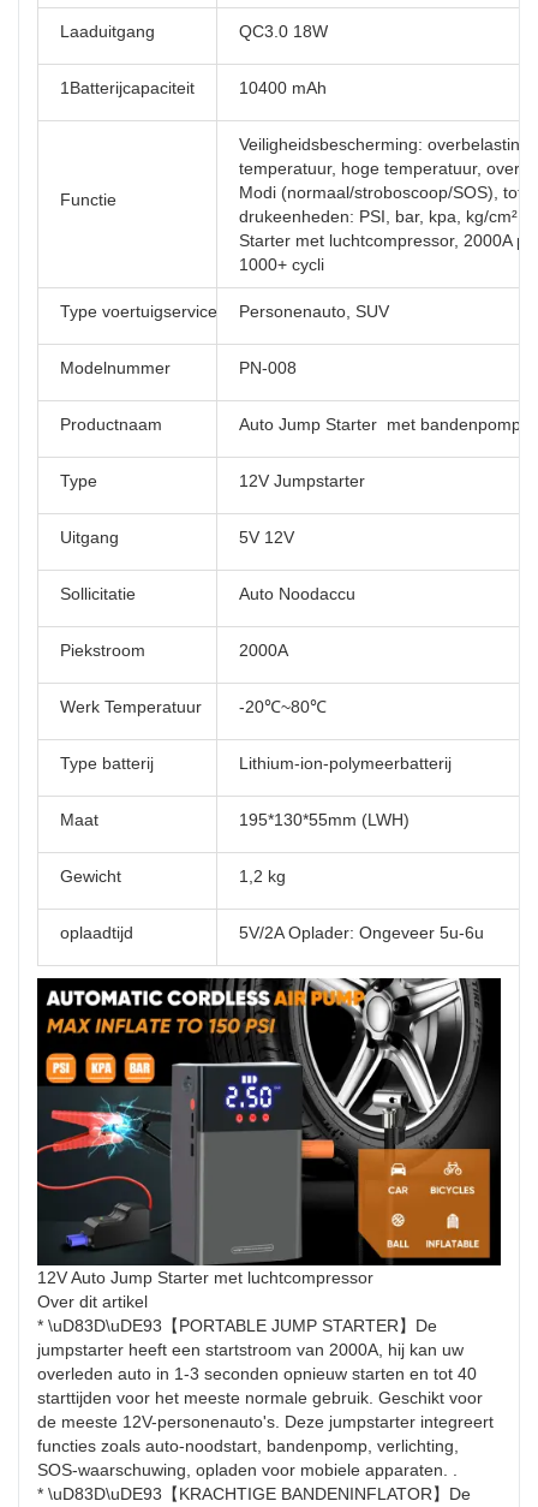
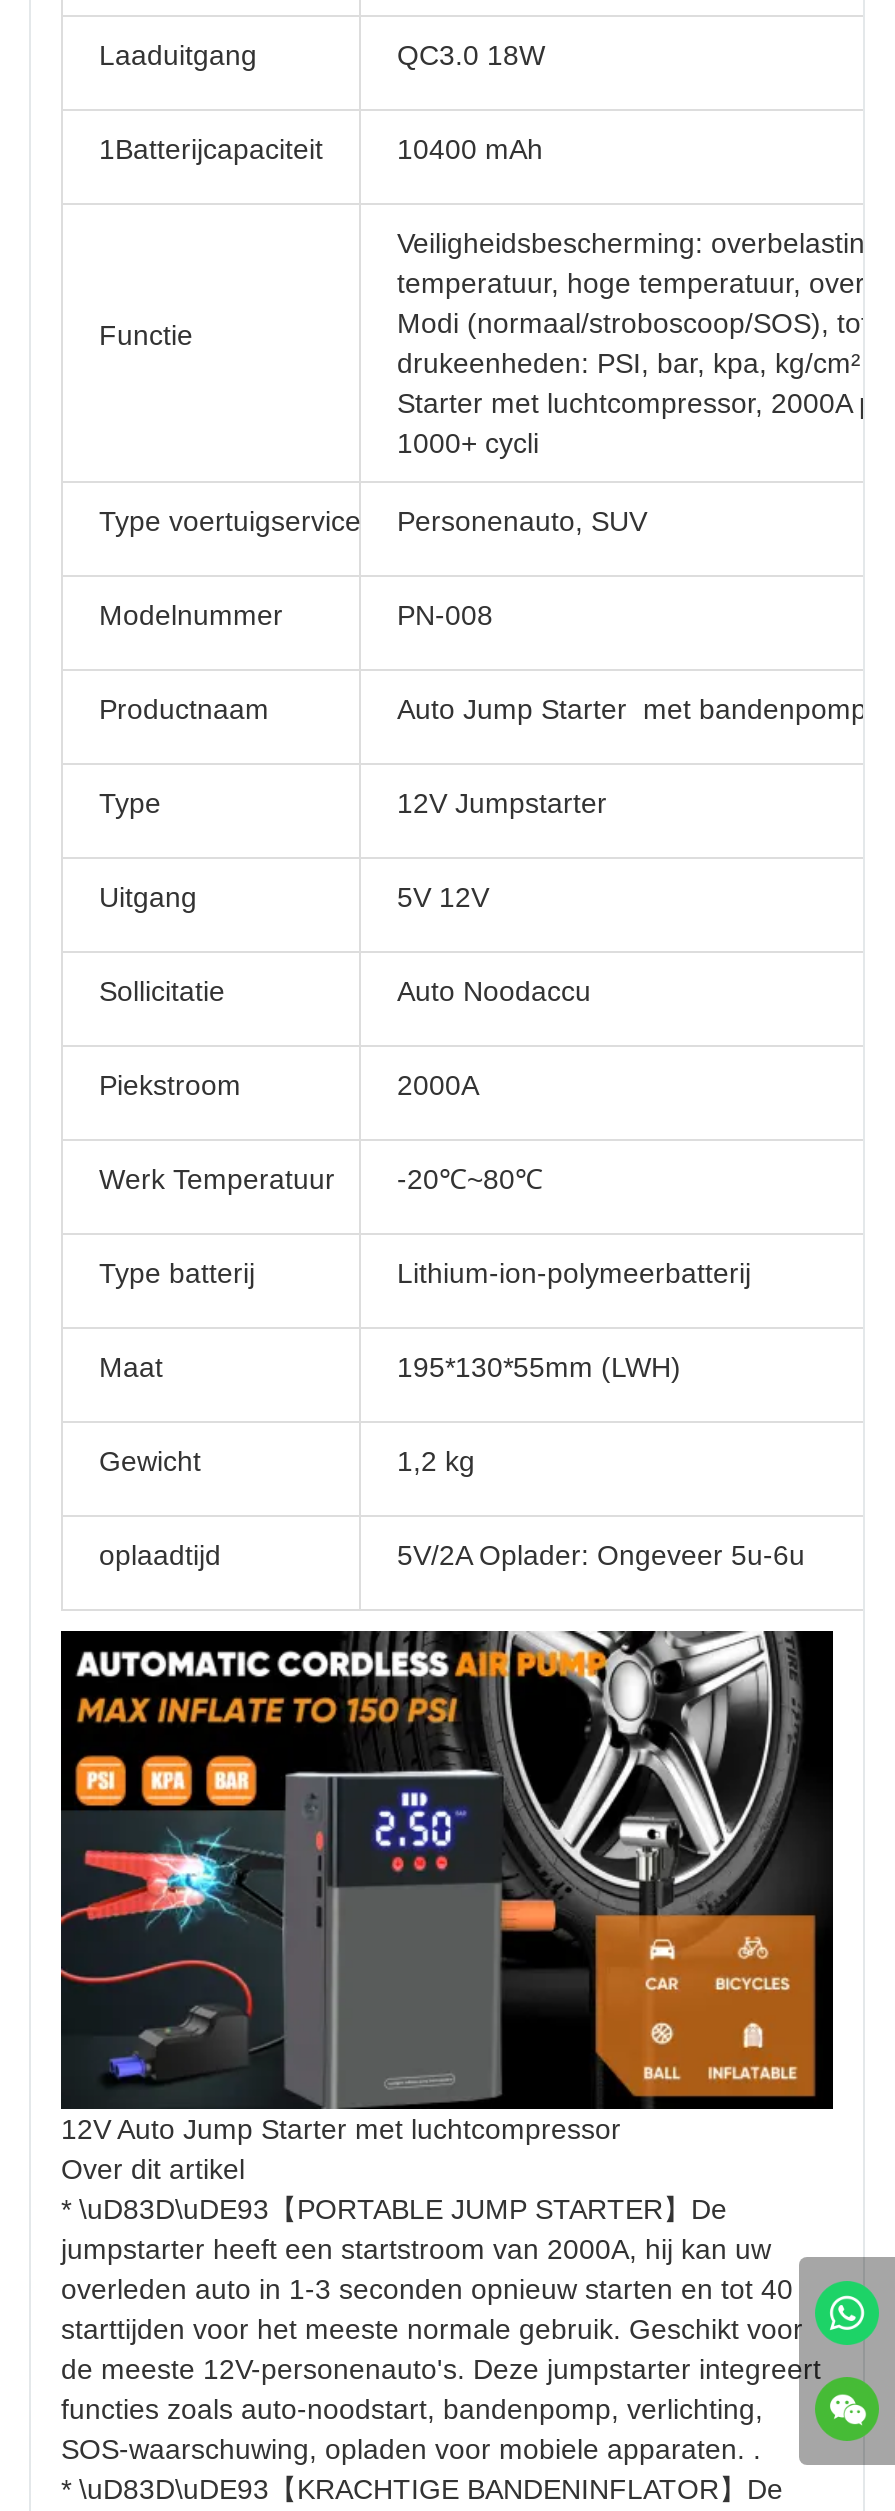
none -> [799,2257,889,2465] [image]

